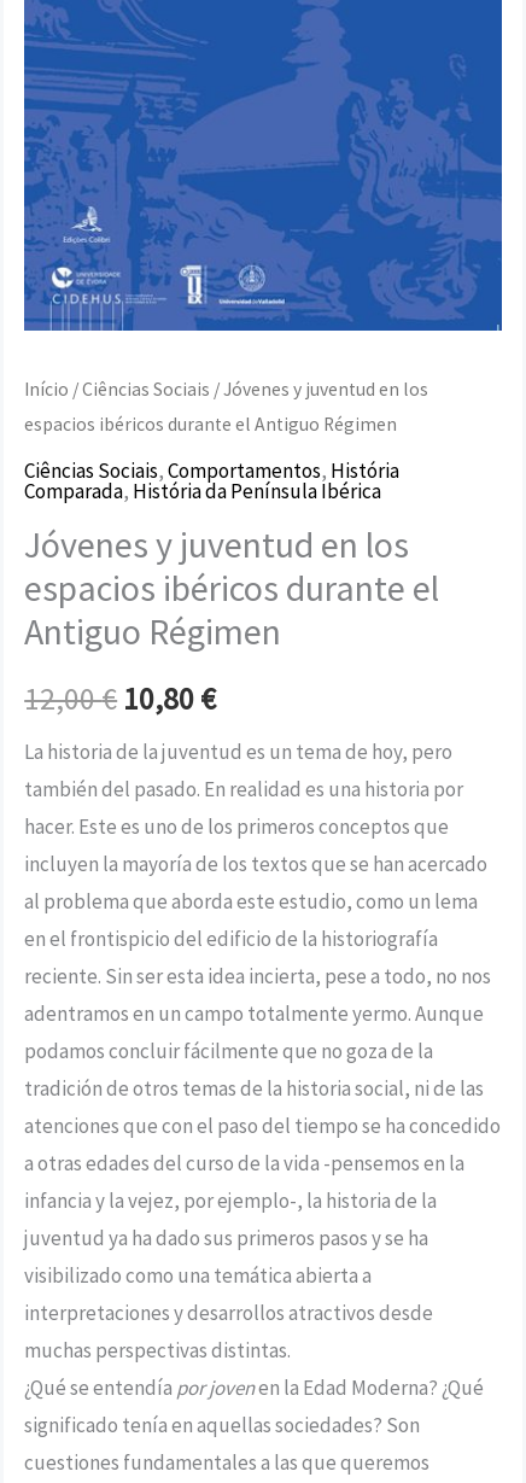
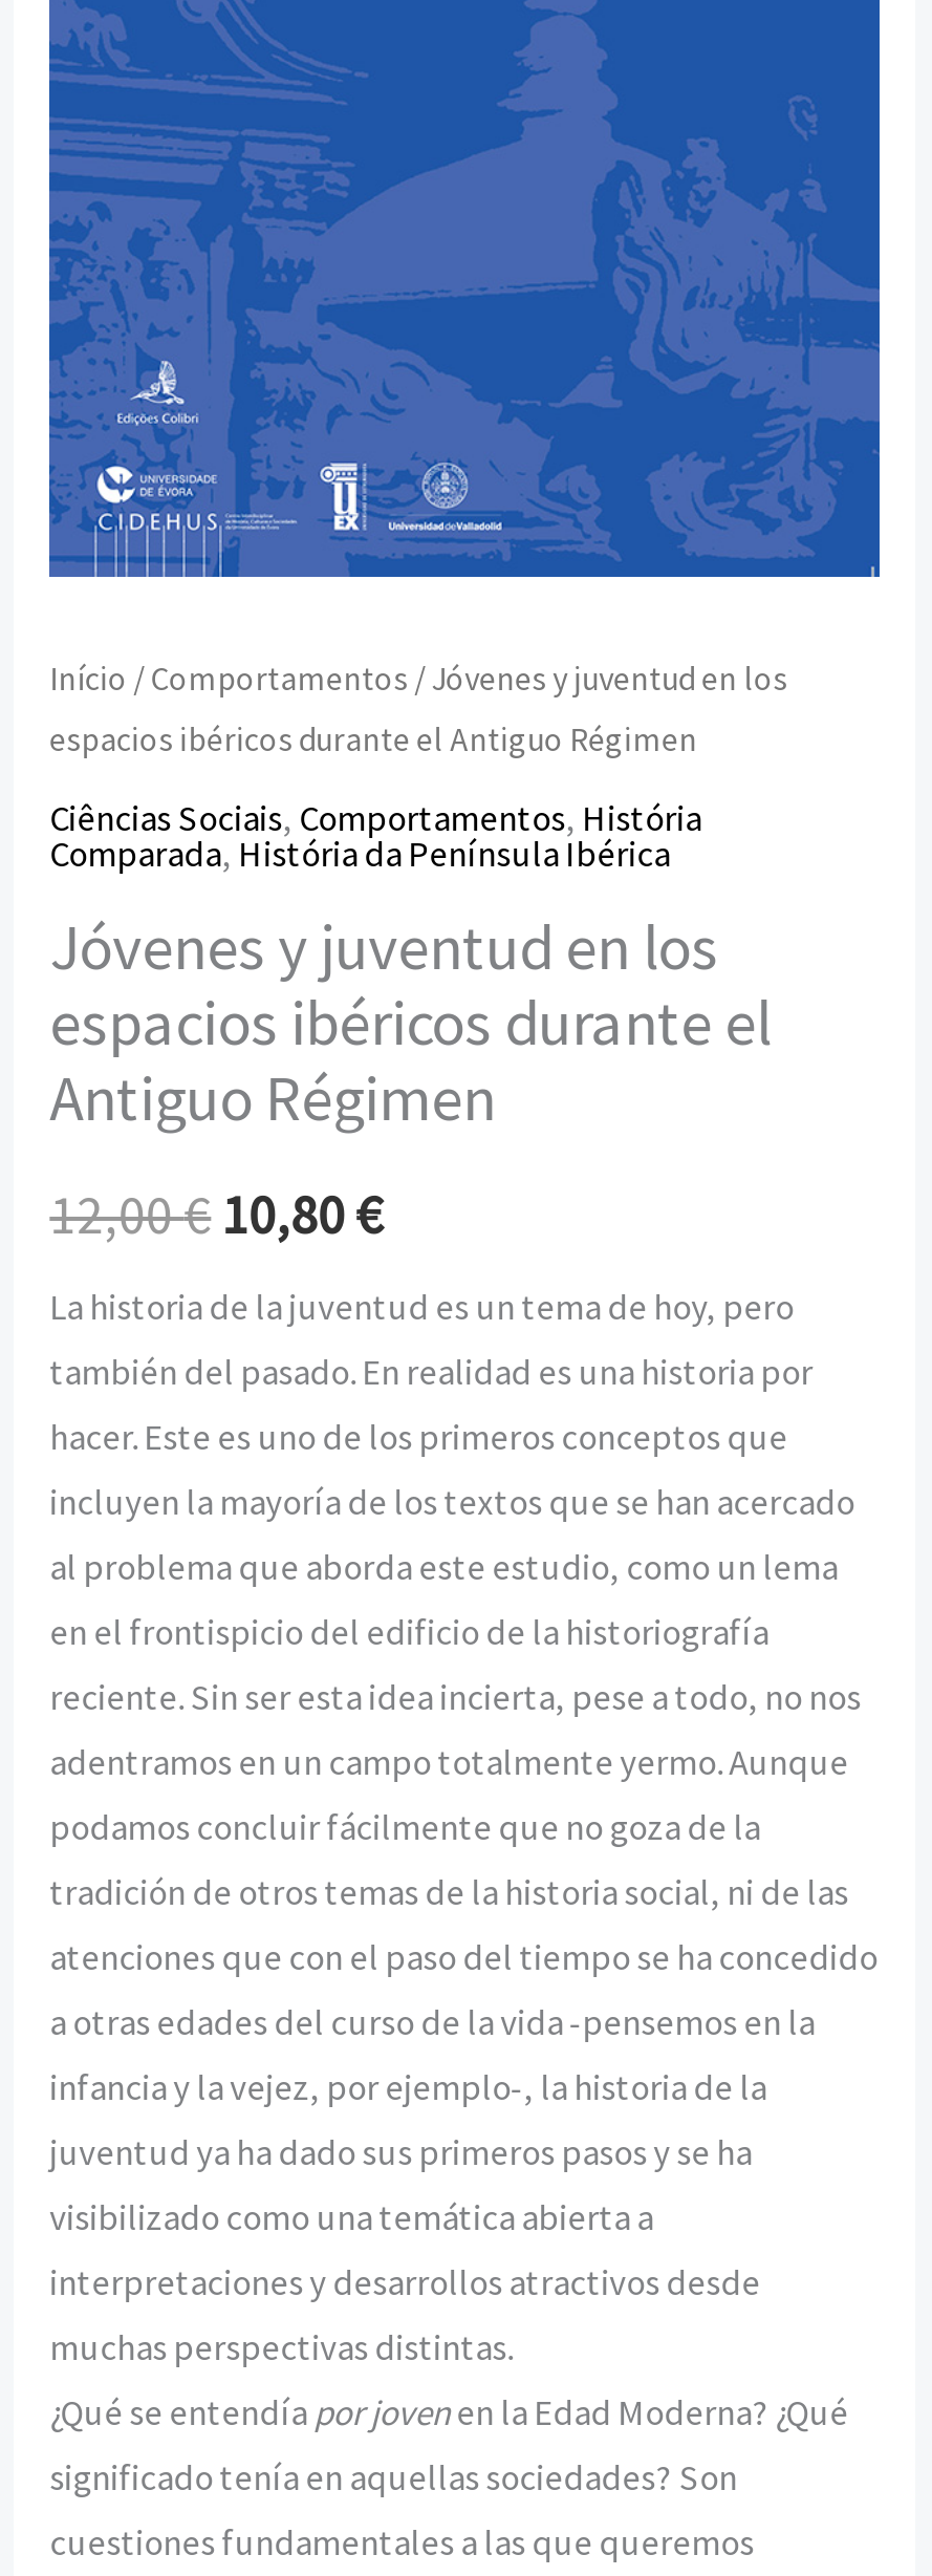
[24,378,429,401] Início / Ciências Sociais / Jóvenes y juventud en los -> [50,658,788,698] Início / Comportamentos / Jóvenes y juventud en los

